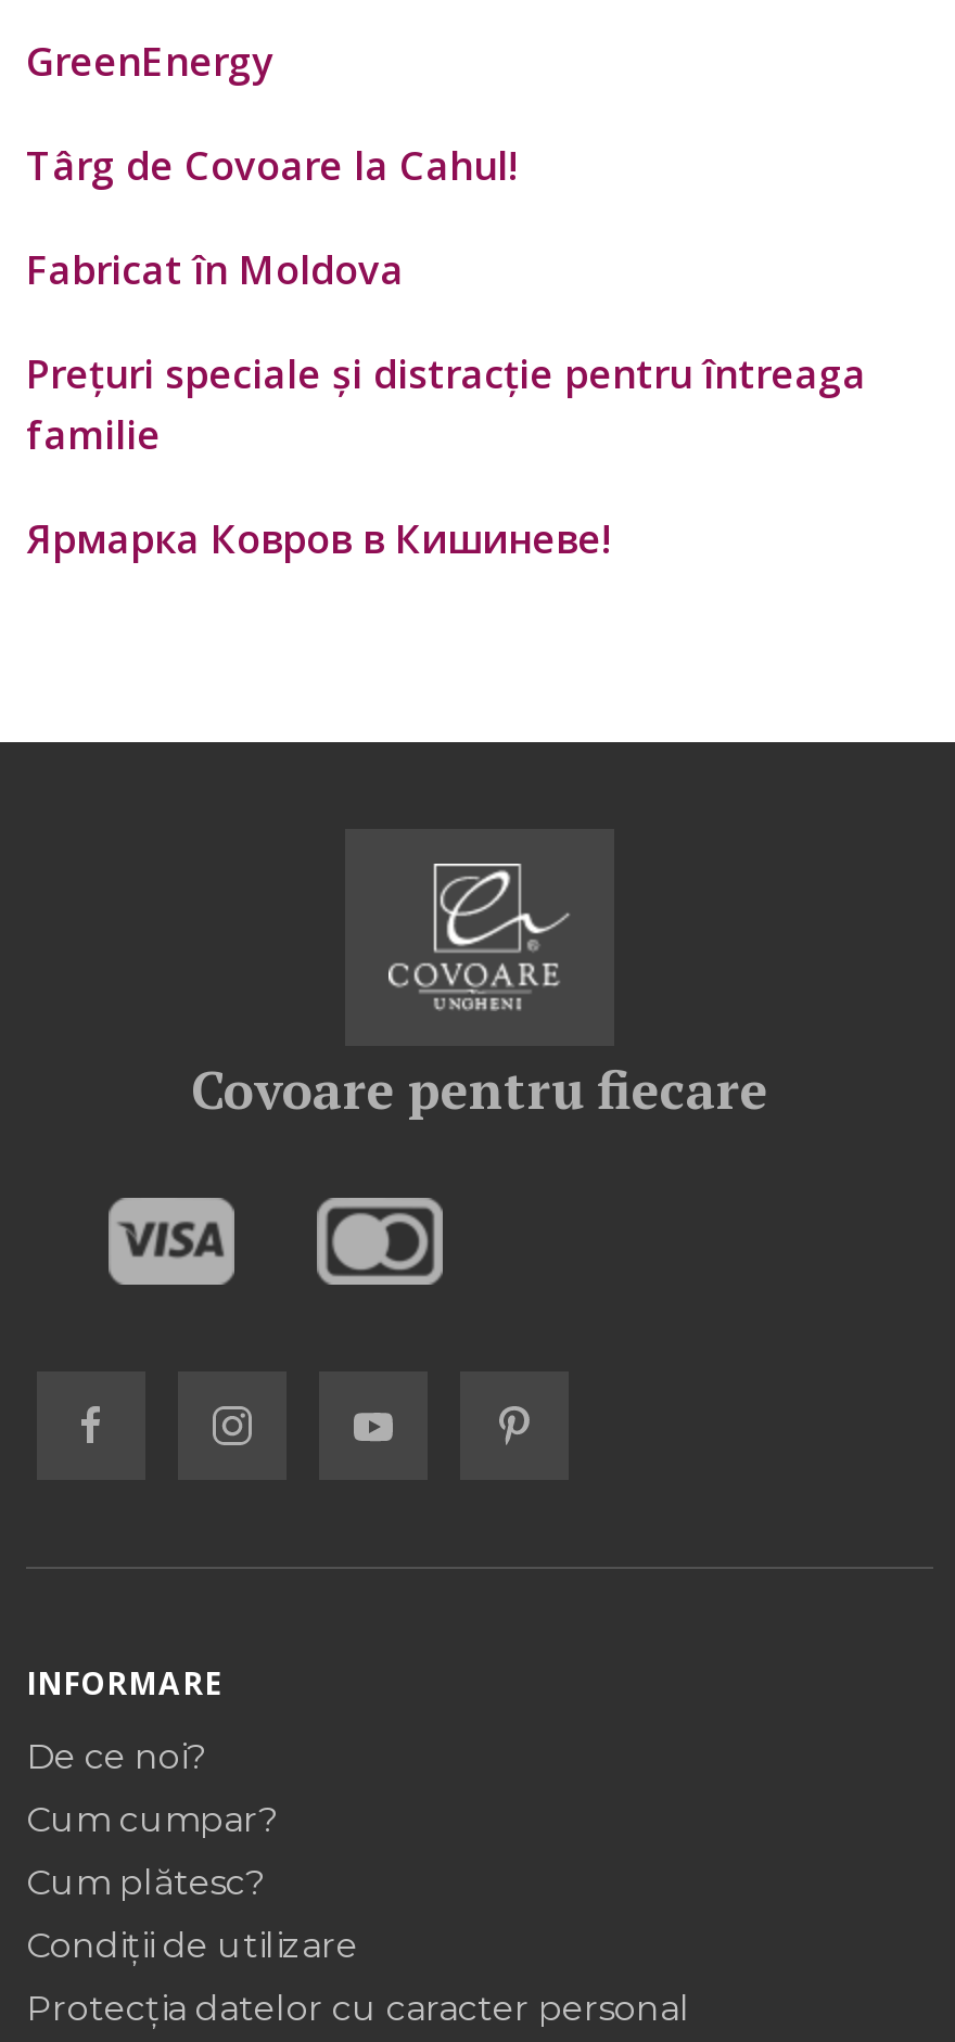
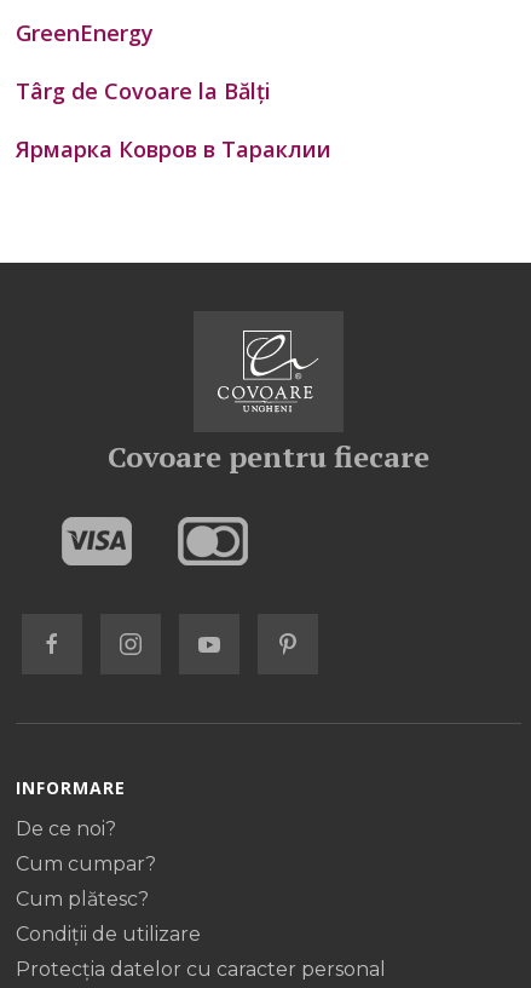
[26,139,866,564] Târg de Covoare la Cahul! | Fabricat în Moldova | Prețuri speciale și distracție pentru întreaga | familie | Ярмарка Ковров в Кишиневе! -> [16,76,331,164] Târg de Covoare la Bălți | Ярмарка Ковров в Тараклии

